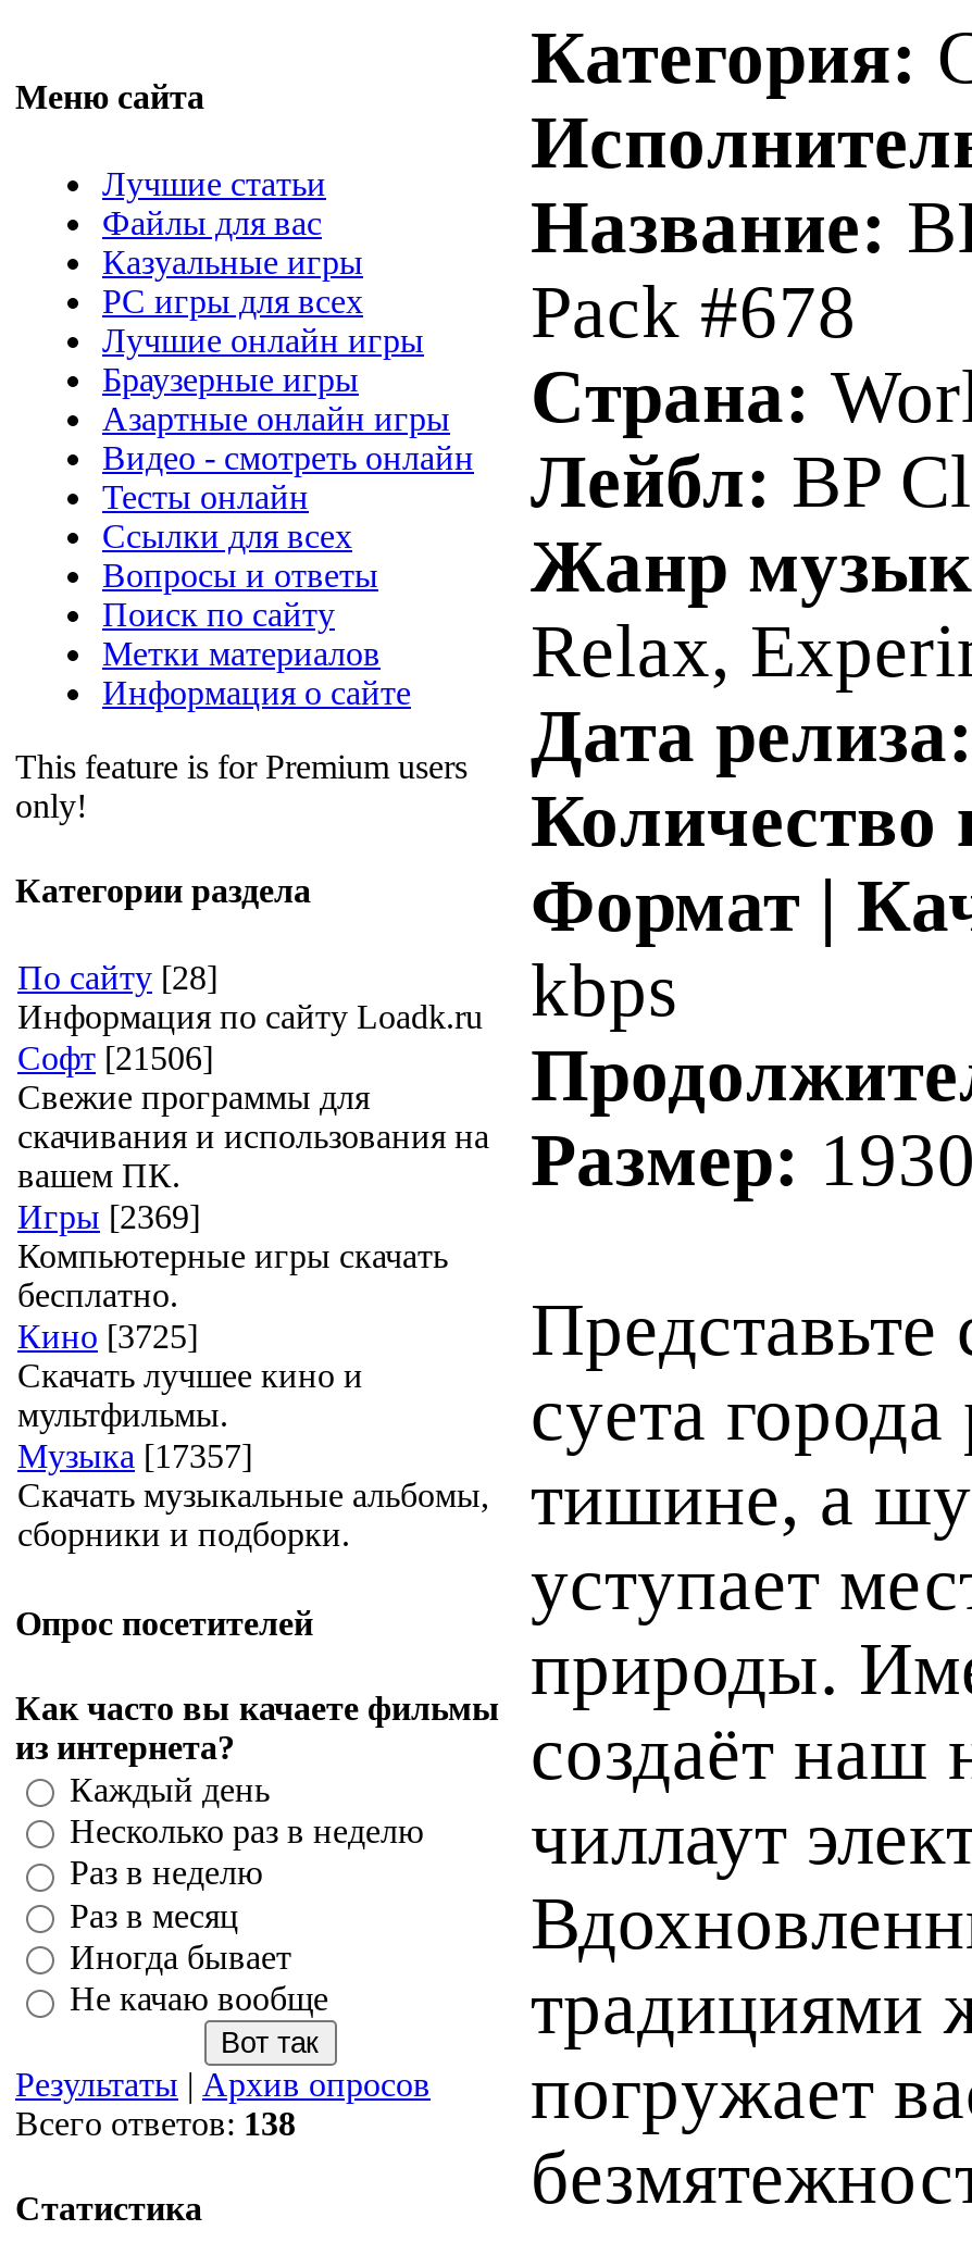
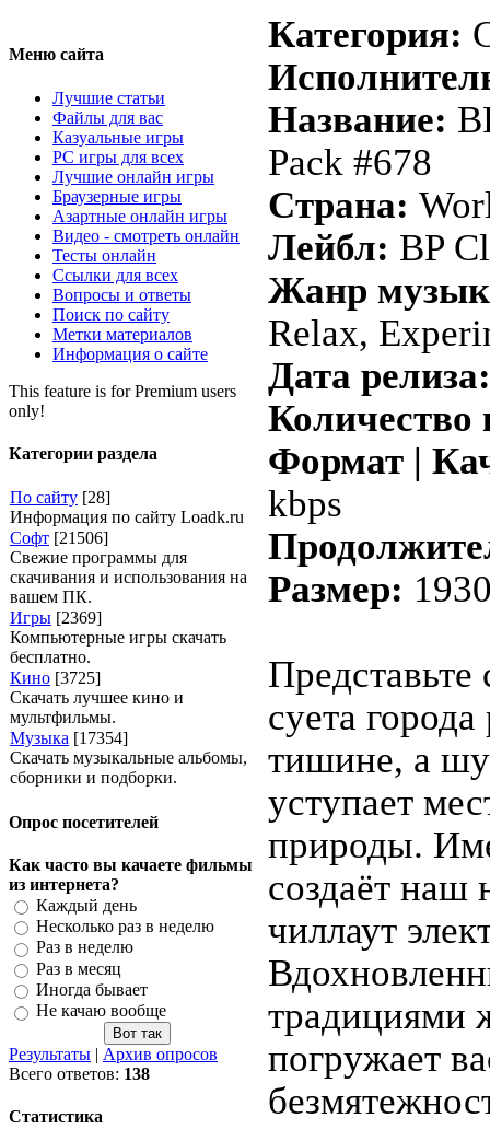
[17,1438,252,1475] Музыка [17357] -> [10,729,128,747] Музыка [17354]

